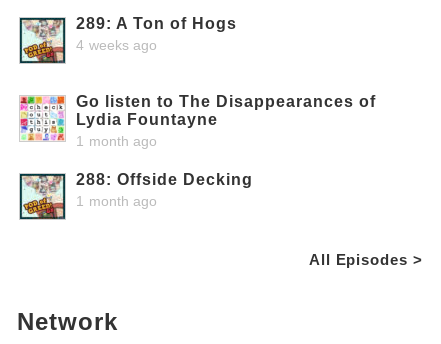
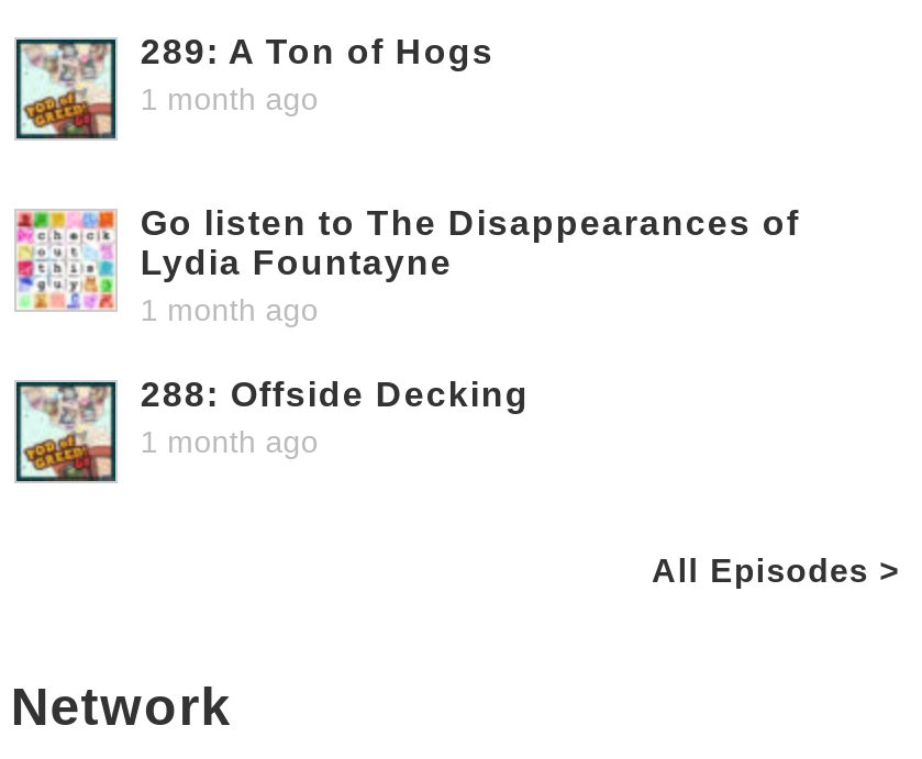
[76,37,157,53] 4 weeks ago -> [140,81,319,116] 1 month ago

